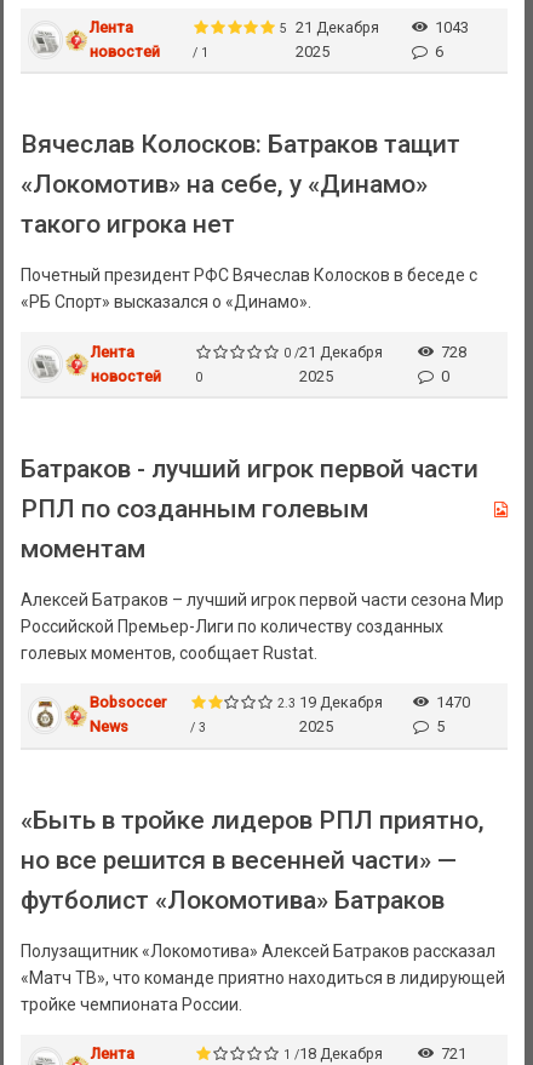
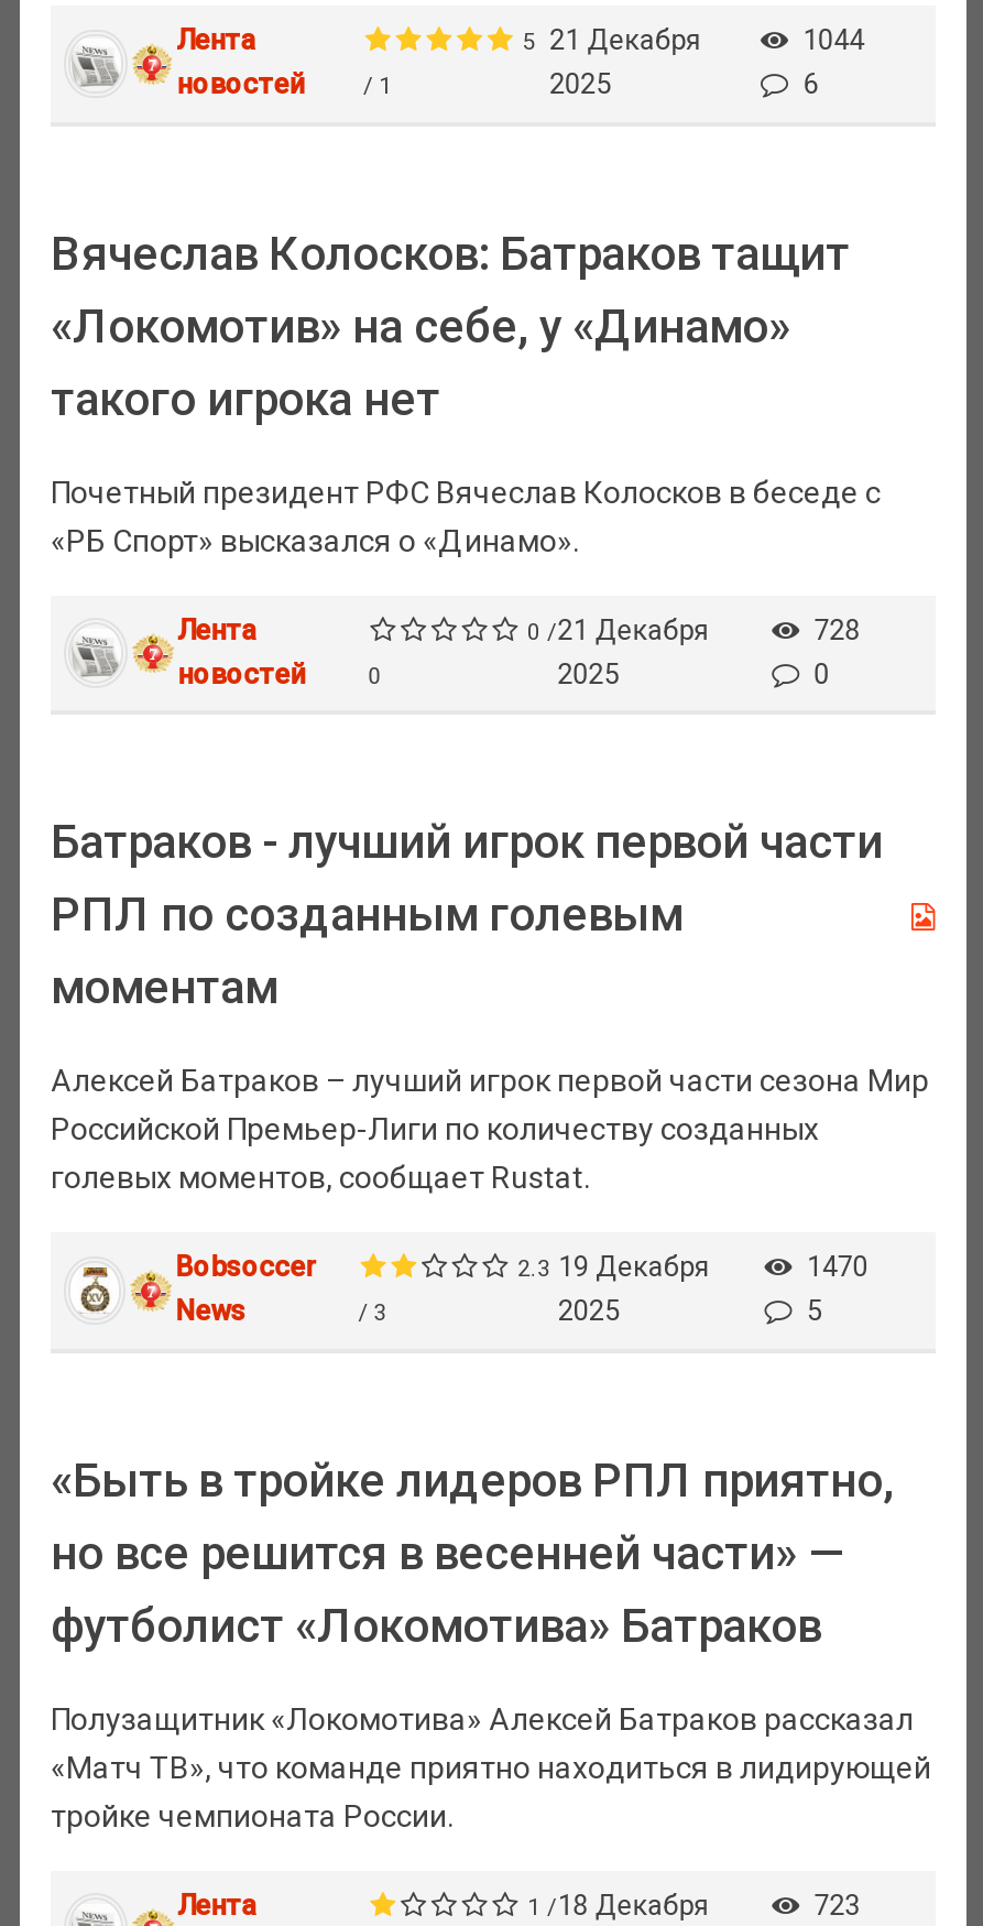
[434,18,468,36] 1043 -> [803,23,864,56] 1044
[441,1044,466,1062] 721 -> [814,1888,860,1921] 723

